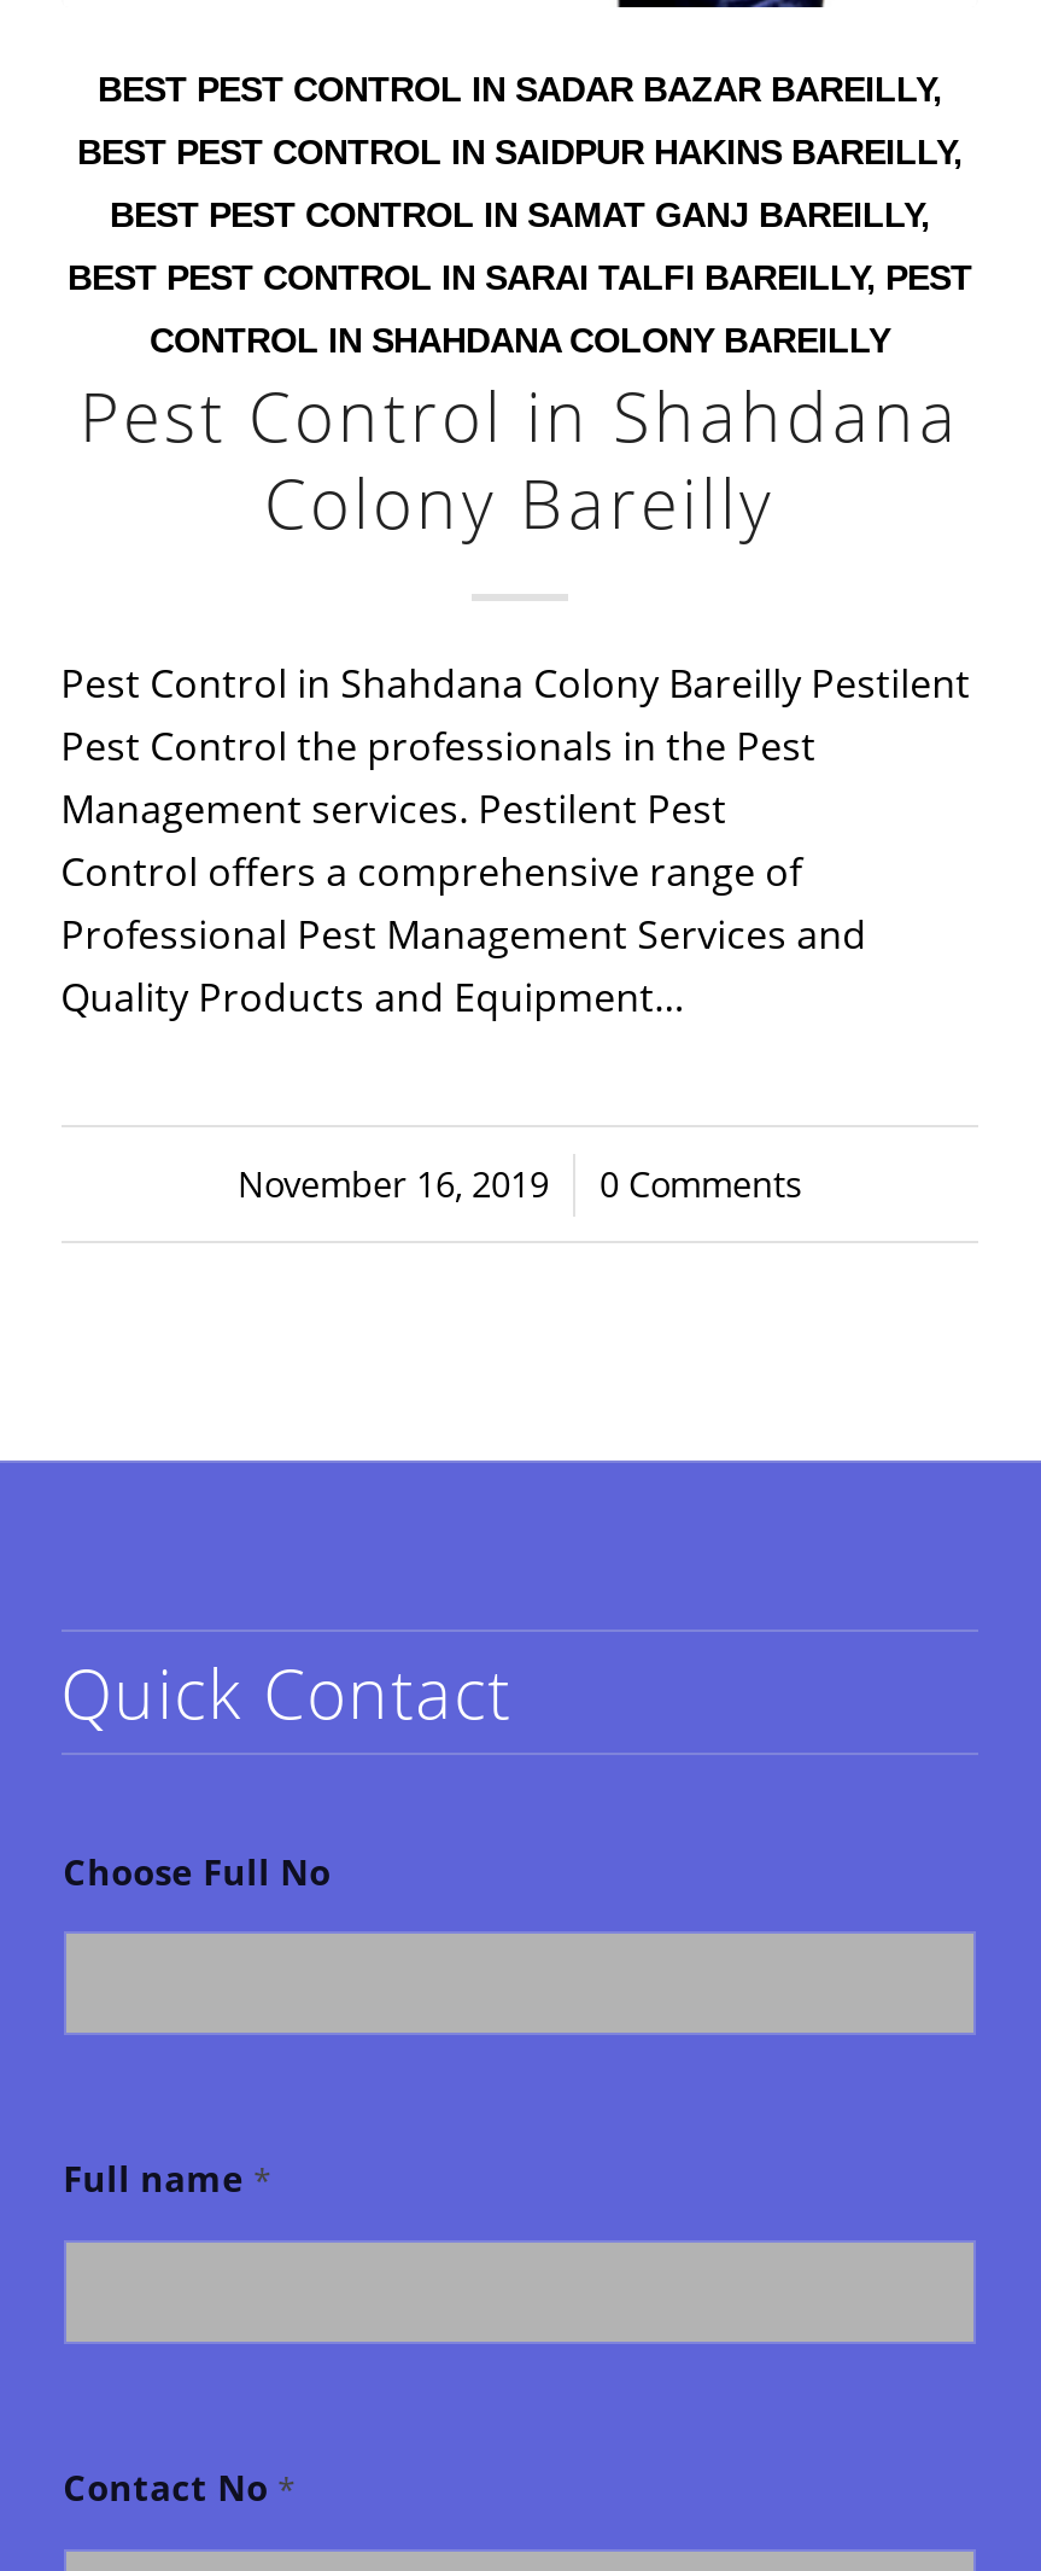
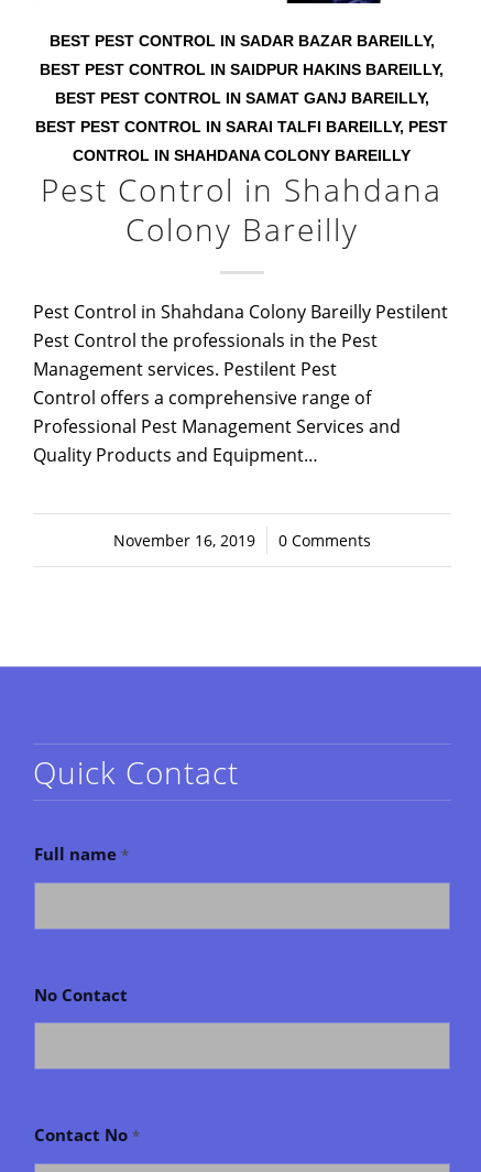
[63,1847,331,1895] Choose Full No -> none
moved [63,2153,270,2202] -> [34,843,128,865]: Full name *
none -> [34,984,127,1006] No Contact

